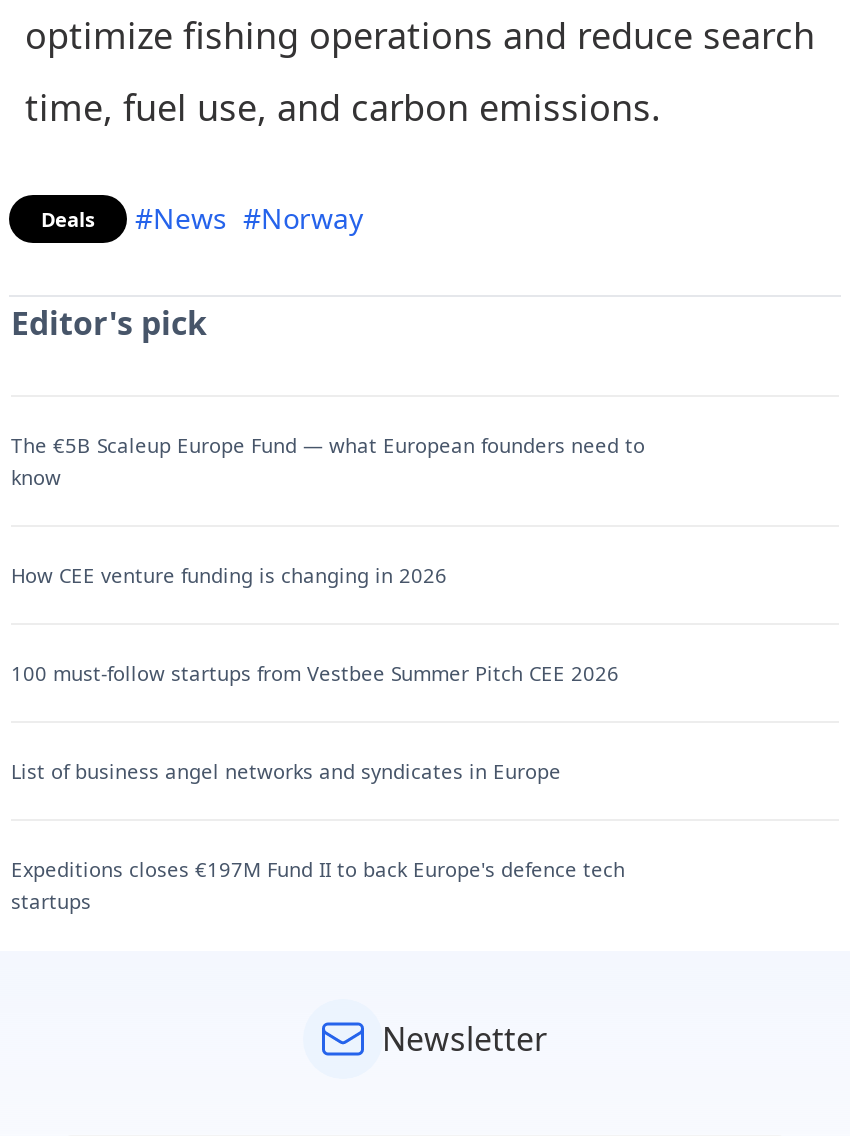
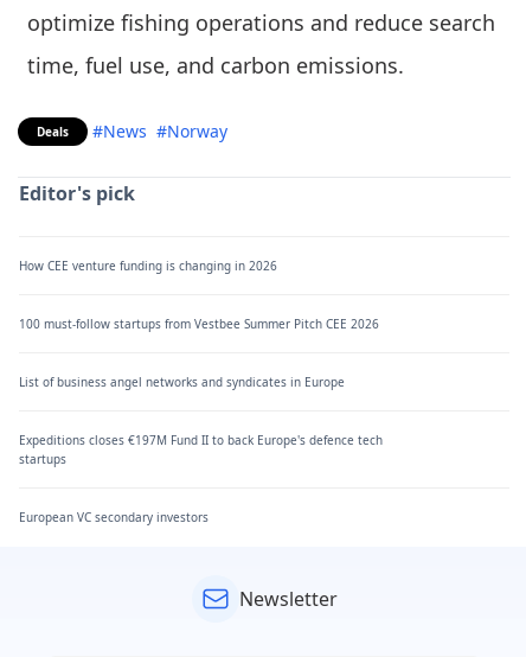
[11,430,645,490] The €5B Scaleup Europe Fund — what European founders need to | know -> none
moved [11,560,625,914] -> [19,257,383,467]: How CEE venture funding is changing in 2026 | 100 must-follow startups from Vestbee Summer Pitch CEE 2026 | List of business angel networks and syndicates in Europe | Expeditions closes €197M Fund II to back Europe's defence tech | startups
none -> [19,509,209,525] European VC secondary investors

